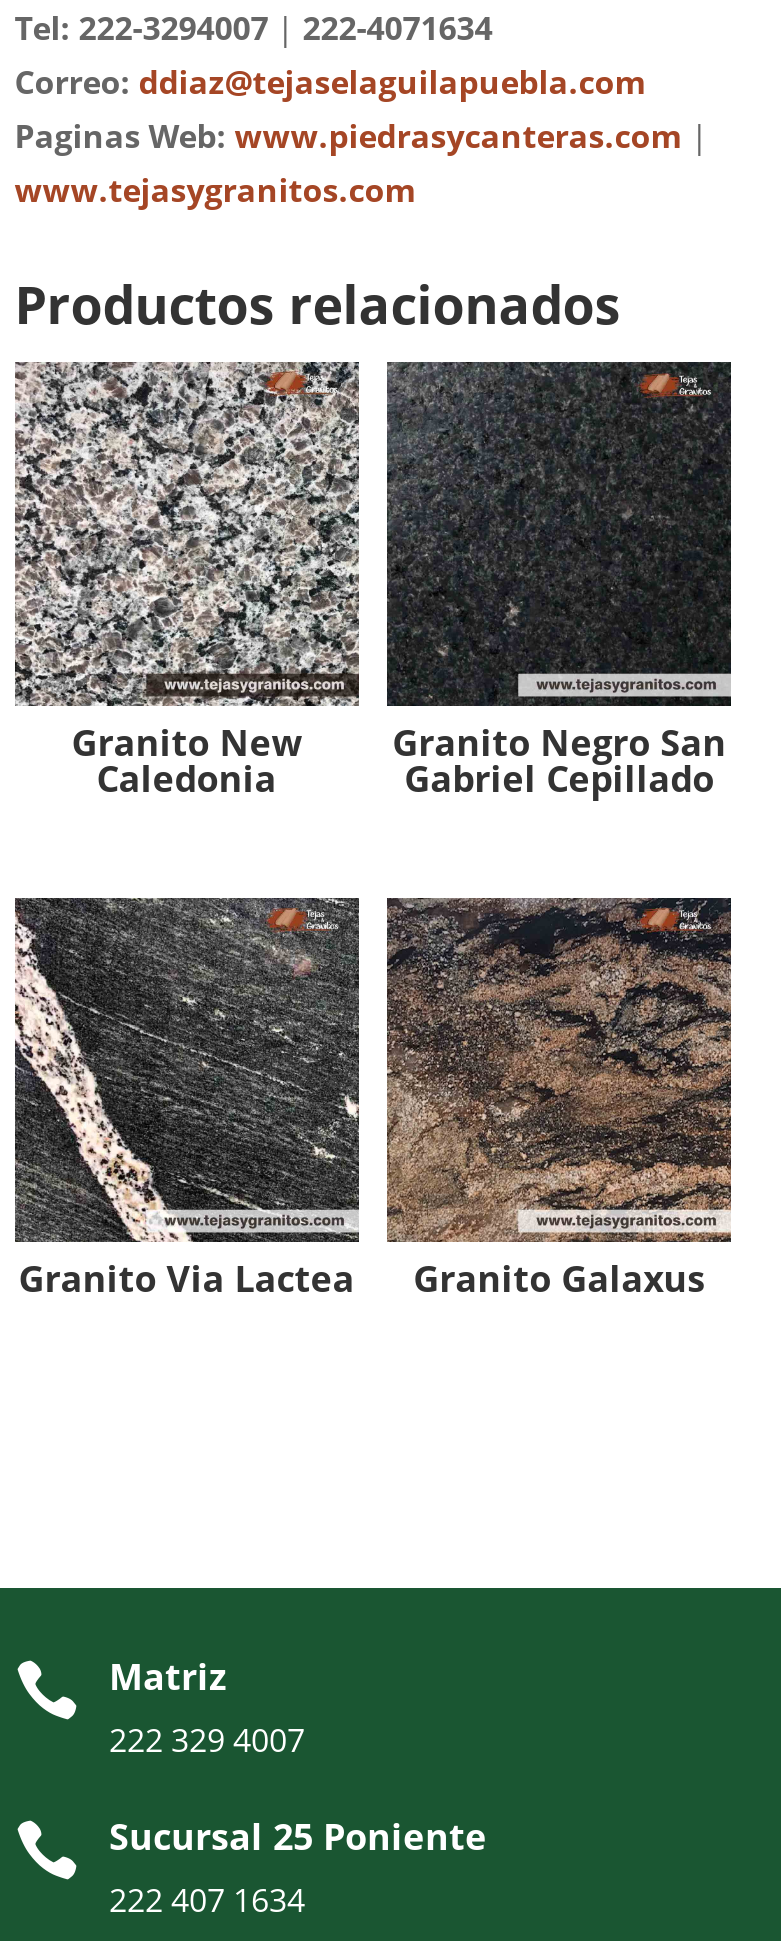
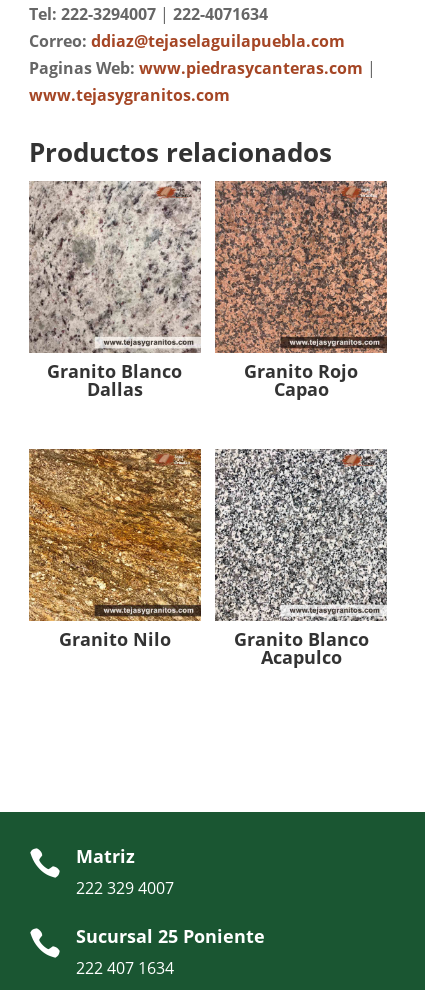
[15,362,361,803] [image] | Granito New | Caledonia -> [29,181,201,401] [image] | Granito Blanco | Dallas
[385,360,733,803] [image] | Granito Negro San | Gabriel Cepillado -> [214,180,388,401] [image] | Granito Rojo | Capao
[13,896,705,1301] [image] | Granito Via Lactea | Granito Galaxus -> [28,448,369,669] [image] | Granito Nilo | Granito Blanco | Acapulco
[387,896,731,1238] [image] -> [215,448,387,619] [image]

